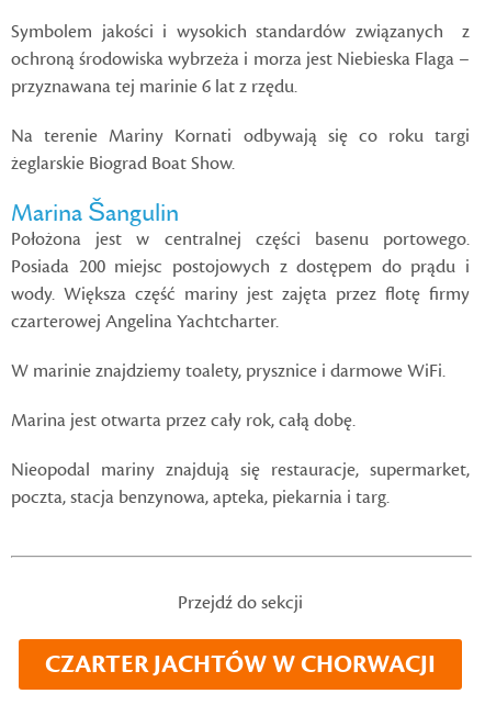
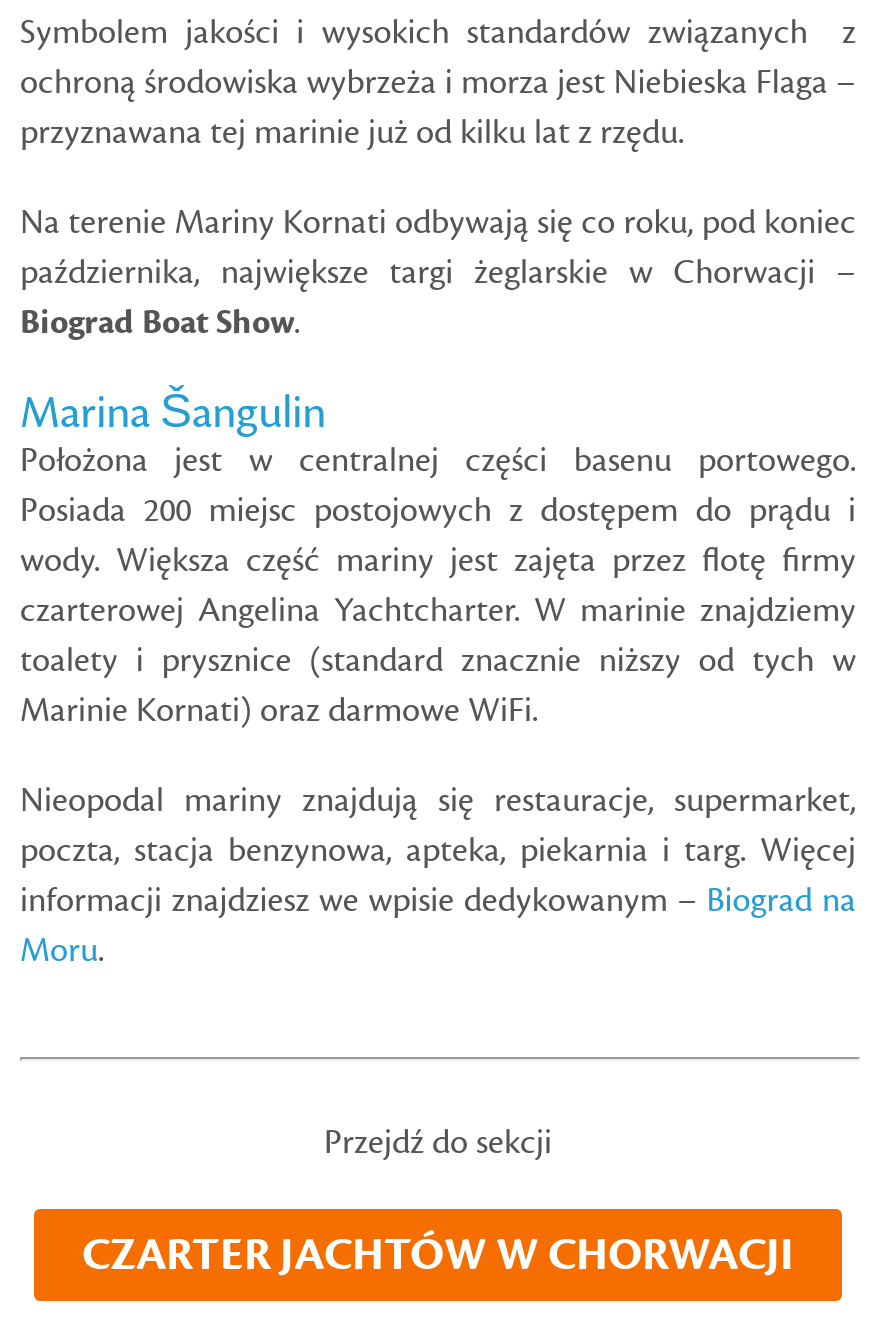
[11,75,297,99] przyznawana tej marinie 6 lat z rzędu. -> [20,111,684,155] przyznawana tej marinie już od kilku lat z rzędu.
[11,124,470,176] Na terenie Mariny Kornati odbywają się co roku targi | żeglarskie Biograd Boat Show. -> [20,201,856,345] Na terenie Mariny Kornati odbywają się co roku, pod koniec | października, największe targi żeglarskie w Chorwacji – | Biograd Boat Show.
[11,310,445,433] czarterowej Angelina Yachtcharter. | W marinie znajdziemy toalety, prysznice i darmowe WiFi. | Marina jest otwarta przez cały rok, całą dobę. -> [20,589,856,733] czarterowej Angelina Yachtcharter. W marinie znajdziemy | toalety i prysznice (standard znacznie niższy od tych w | Marinie Kornati) oraz darmowe WiFi.
[11,485,390,510] poczta, stacja benzynowa, apteka, piekarnia i targ. -> [20,829,856,973] poczta, stacja benzynowa, apteka, piekarnia i targ. Więcej | informacji znajdziesz we wpisie dedykowanym – Biograd na | Moru.

